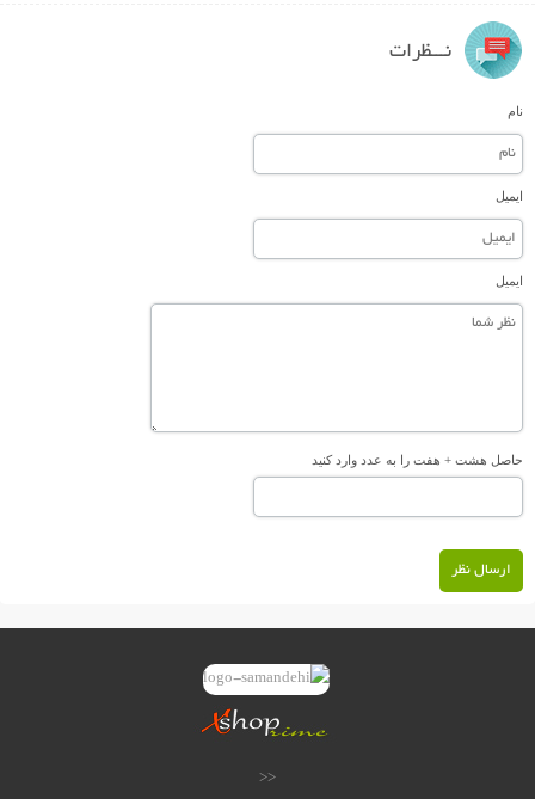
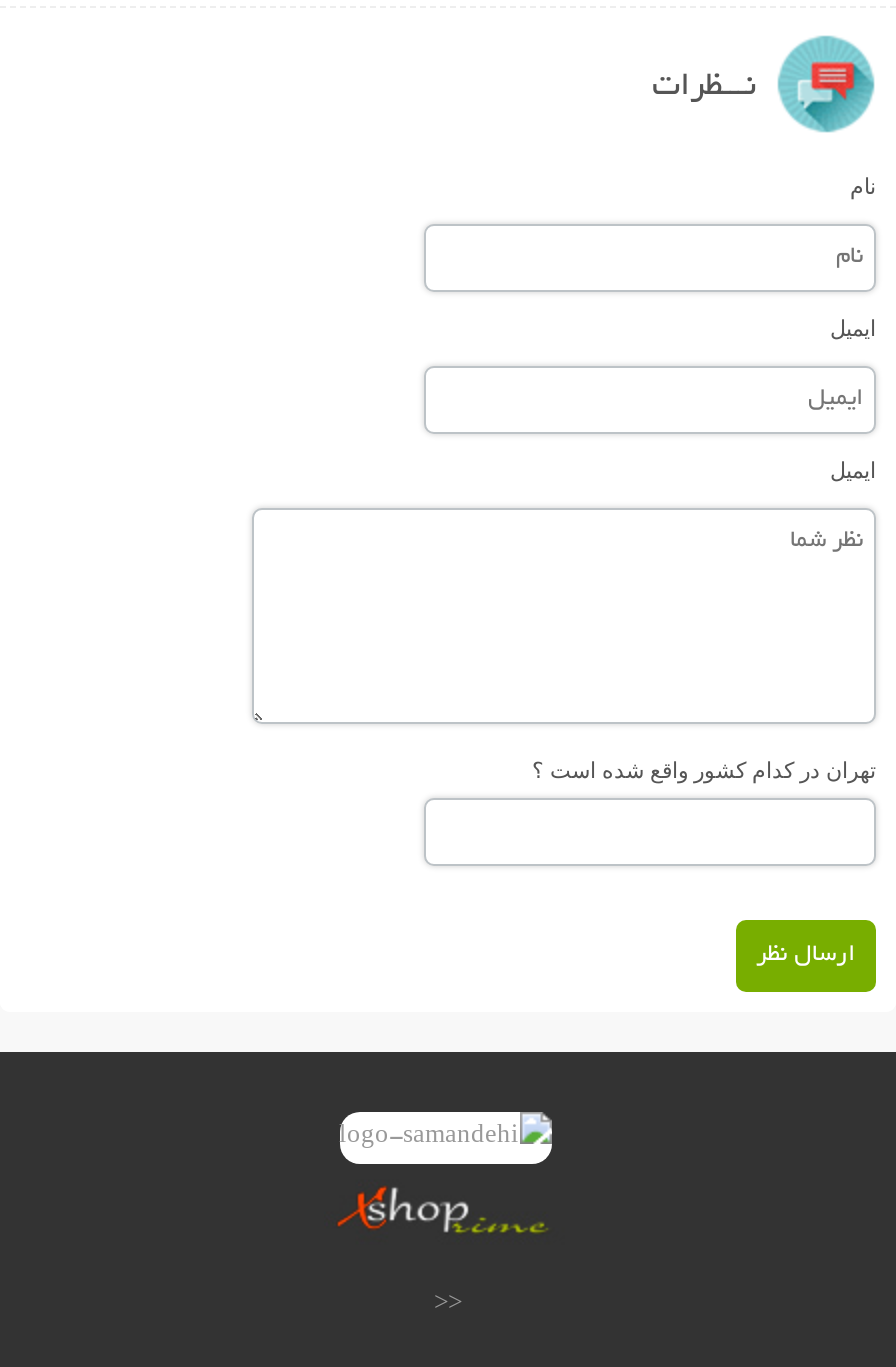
[312,452,523,467] حاصل هشت + هفت را به عدد وارد کنید -> [532,757,876,781] تهران در کدام کشور واقع شده است ؟

